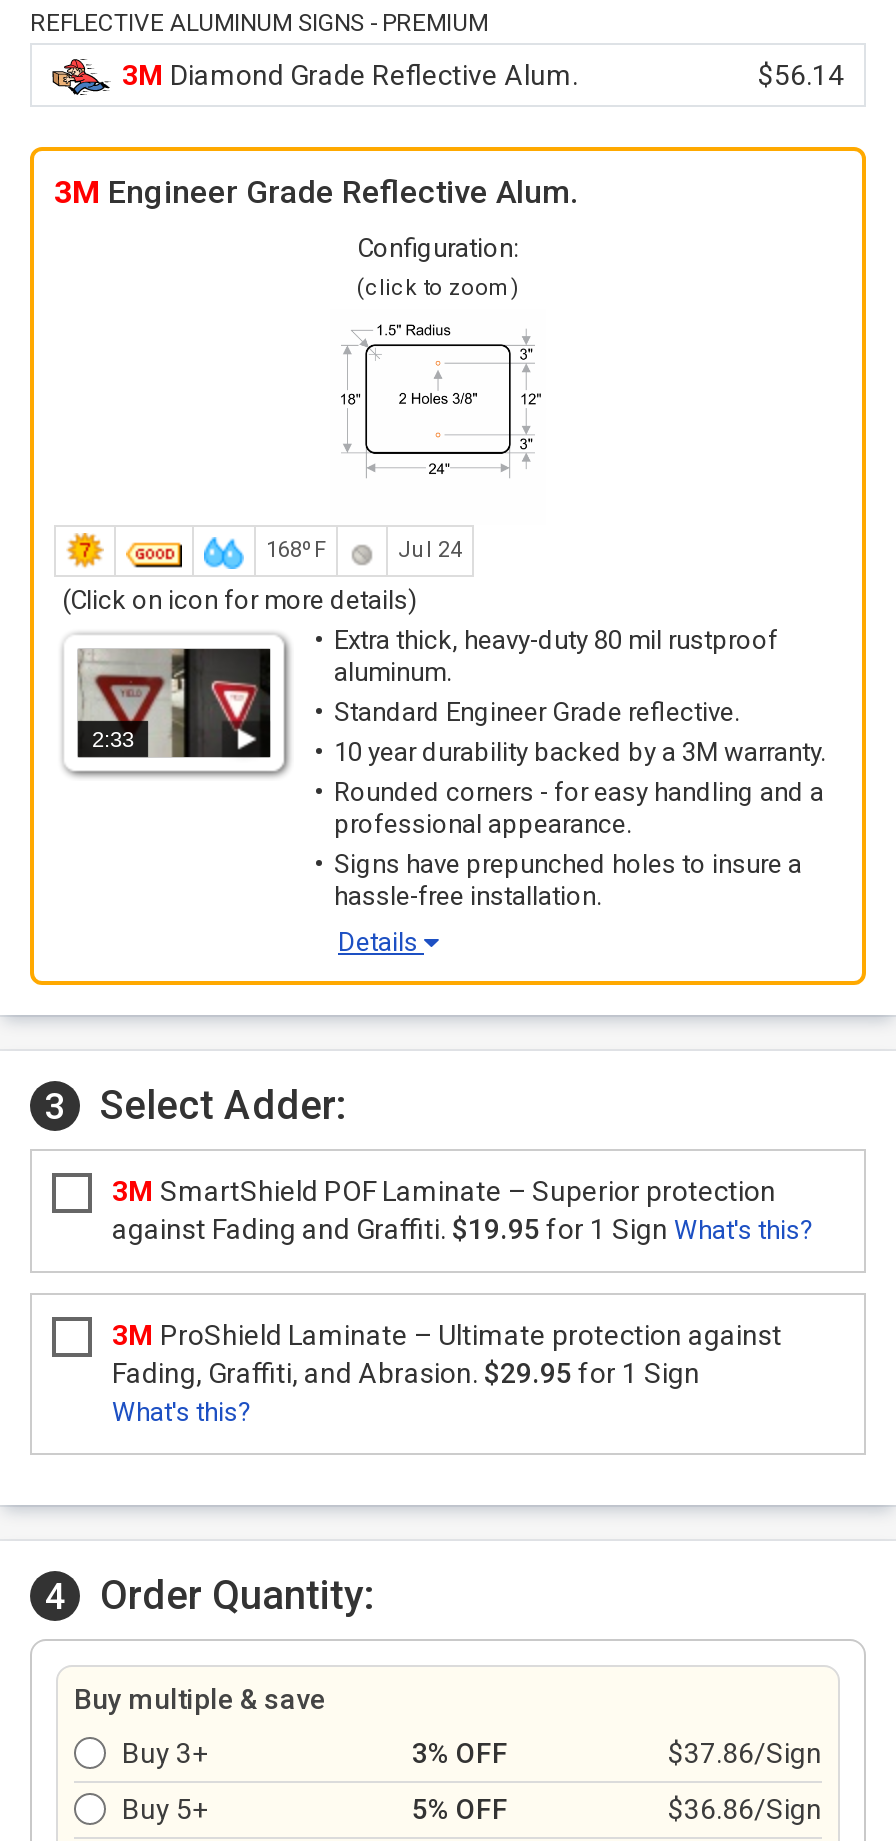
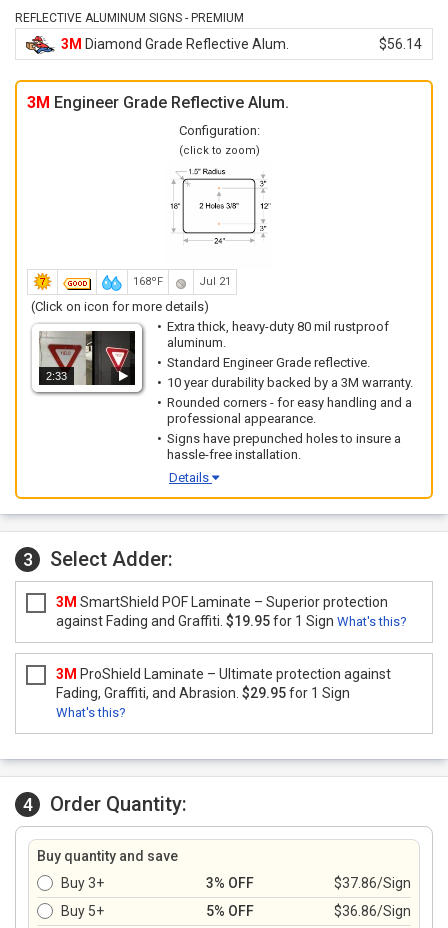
[398,537,462,563] Jul 24 -> [199,275,231,288] Jul 21
[74,1683,326,1715] Buy multiple & save -> [37,848,178,864] Buy quantity and save

